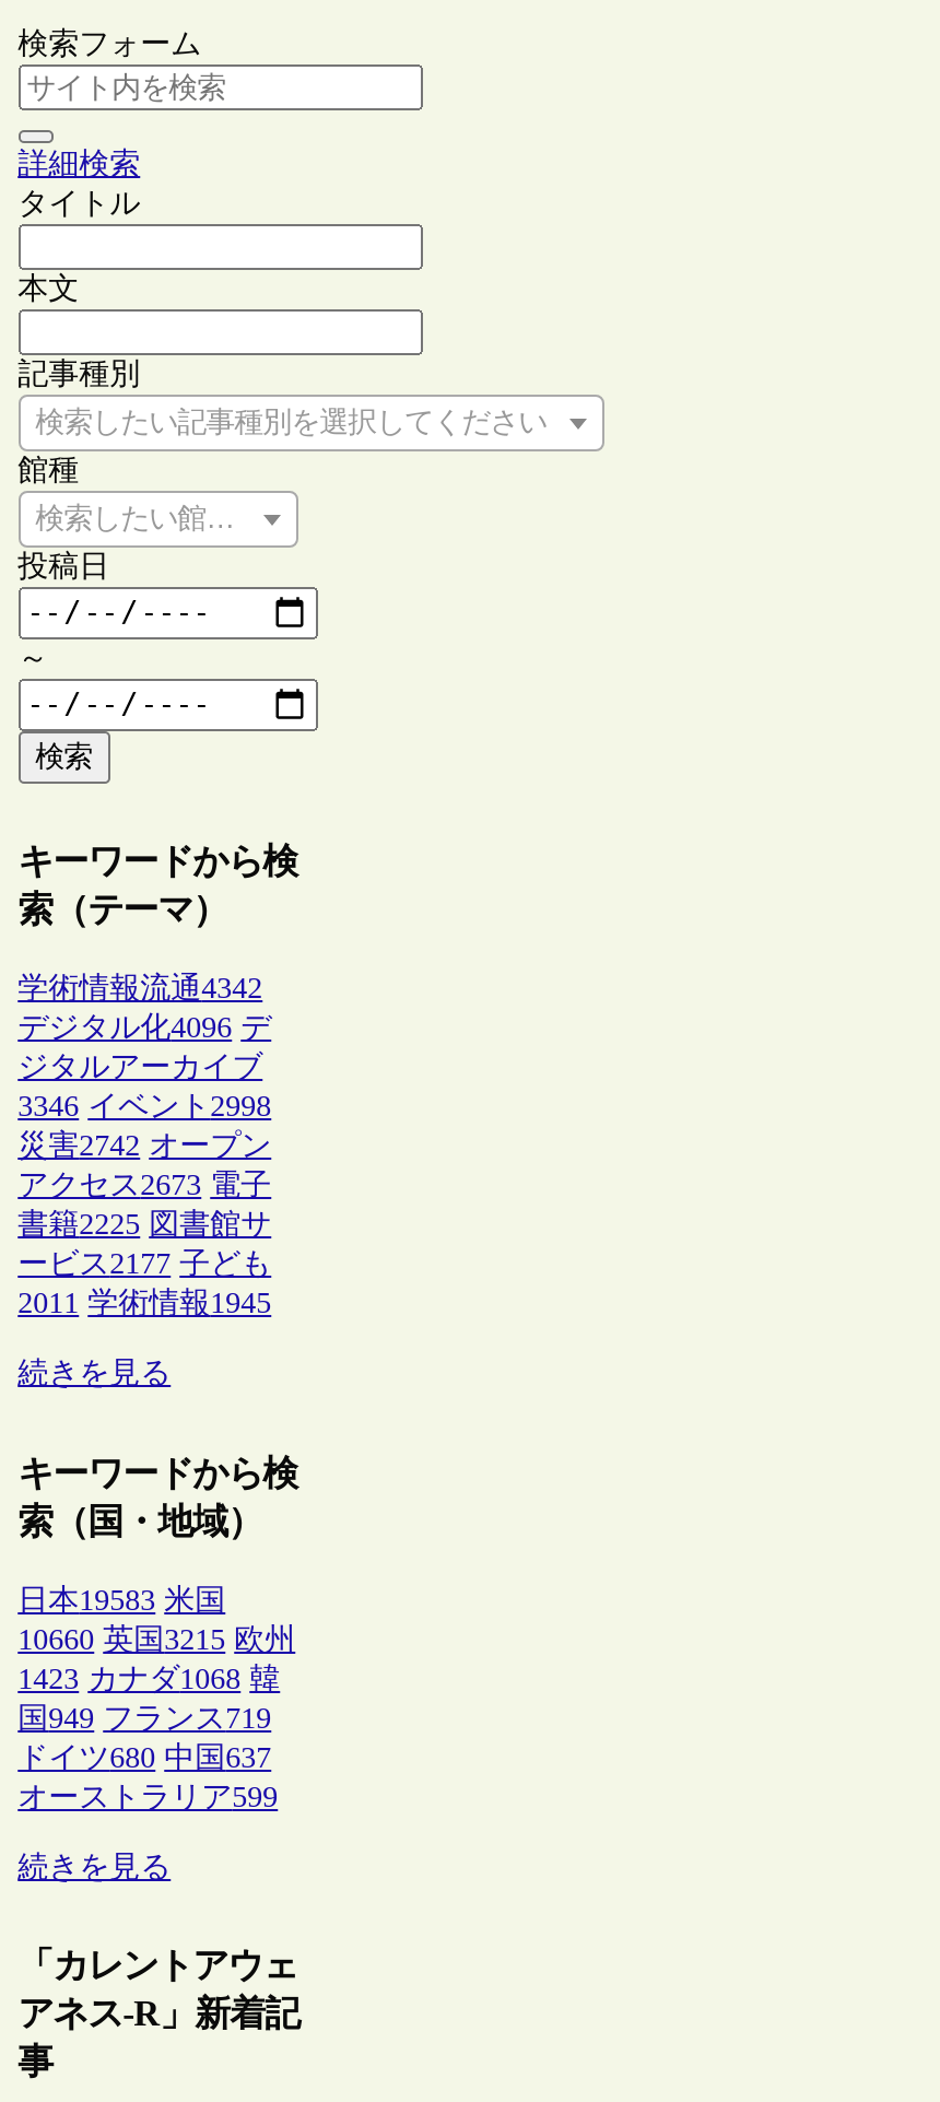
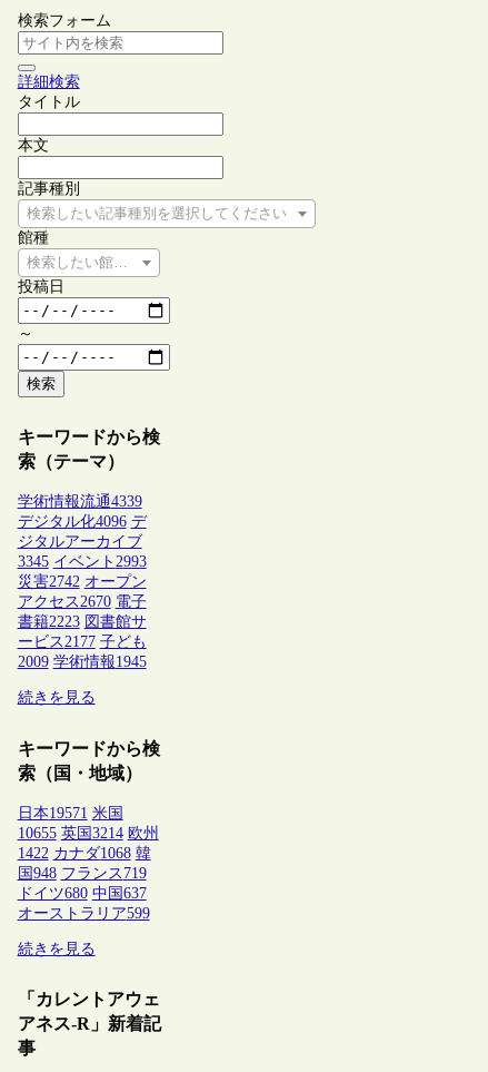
[18,973,263,1005] 学術情報流通4342 -> [17,494,142,510] 学術情報流通4339
[18,1091,271,1123] 3346 イベント2998 -> [17,554,146,570] 3345 イベント2993
[18,1169,271,1202] アクセス2673 電子 -> [17,594,146,610] アクセス2670 電子
[18,1209,271,1242] 書籍2225 図書館サ -> [17,614,146,631] 書籍2223 図書館サ
[18,1287,271,1320] 2011 学術情報1945 -> [17,654,146,671] 2009 学術情報1945
[18,1584,225,1616] 日本19583 米国 -> [17,805,123,821] 日本19571 米国
[18,1623,295,1656] 10660 英国3215 欧州 -> [17,825,159,841] 10655 英国3214 欧州
[18,1662,280,1695] 1423 カナダ1068 韓 -> [17,845,151,861] 1422 カナダ1068 韓
[18,1702,271,1735] 国949 フランス719 -> [17,865,146,882] 国948 フランス719

